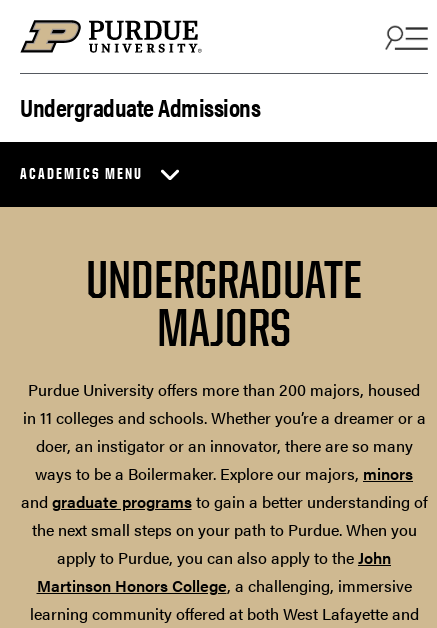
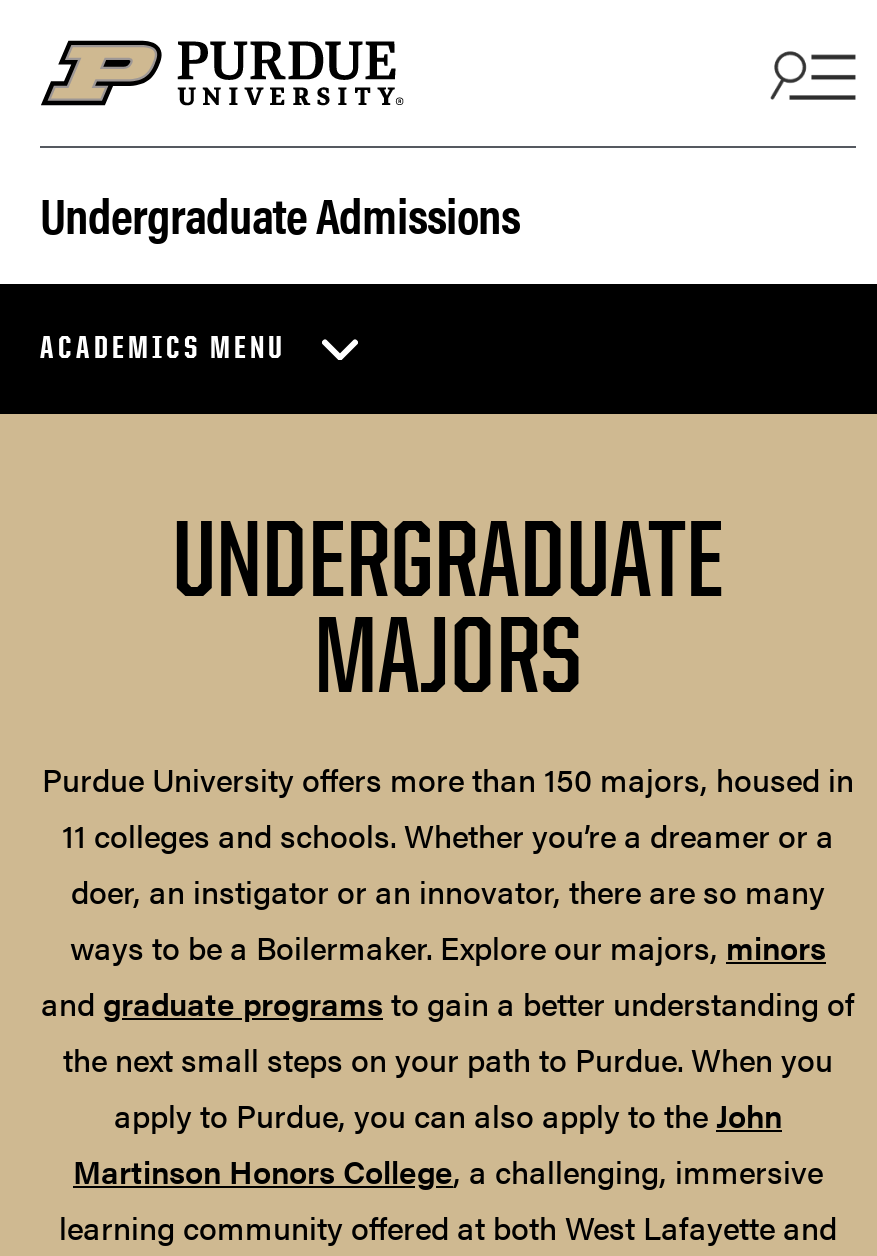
[22,378,425,429] Purdue University offers more than 200 majors, housed | in 11 colleges and schools. Whether you’re a dreamer or a -> [42,756,854,858] Purdue University offers more than 150 majors, housed in | 11 colleges and schools. Whether you’re a dreamer or a

